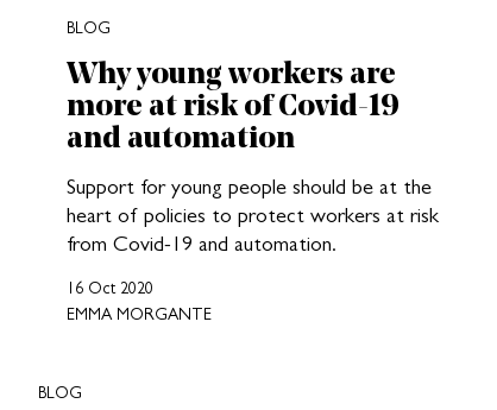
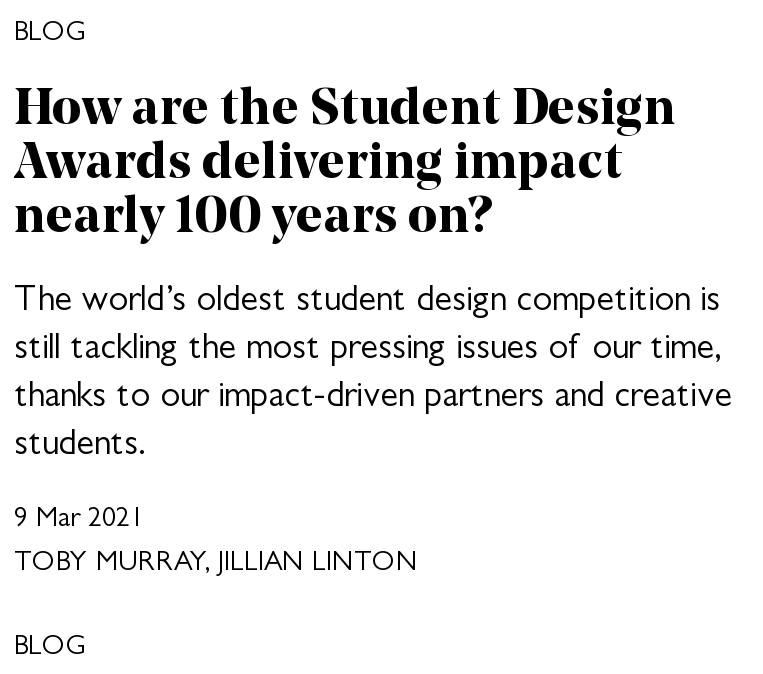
[67,53,400,155] Why young workers are | more at risk of Covid-19 | and automation -> [14,73,676,245] How are the Student Design | Awards delivering impact | nearly 100 years on?
[67,174,439,255] Support for young people should be at the | heart of policies to protect workers at risk | from Covid-19 and automation. -> [14,277,732,461] The world’s oldest student design competition is | still tackling the most pressing issues of our time, | thanks to our impact-driven partners and creative | students.
[67,277,212,323] 16 Oct 2020 | EMMA MORGANTE -> [14,499,418,575] 9 Mar 2021 | TOBY MURRAY, JILLIAN LINTON

